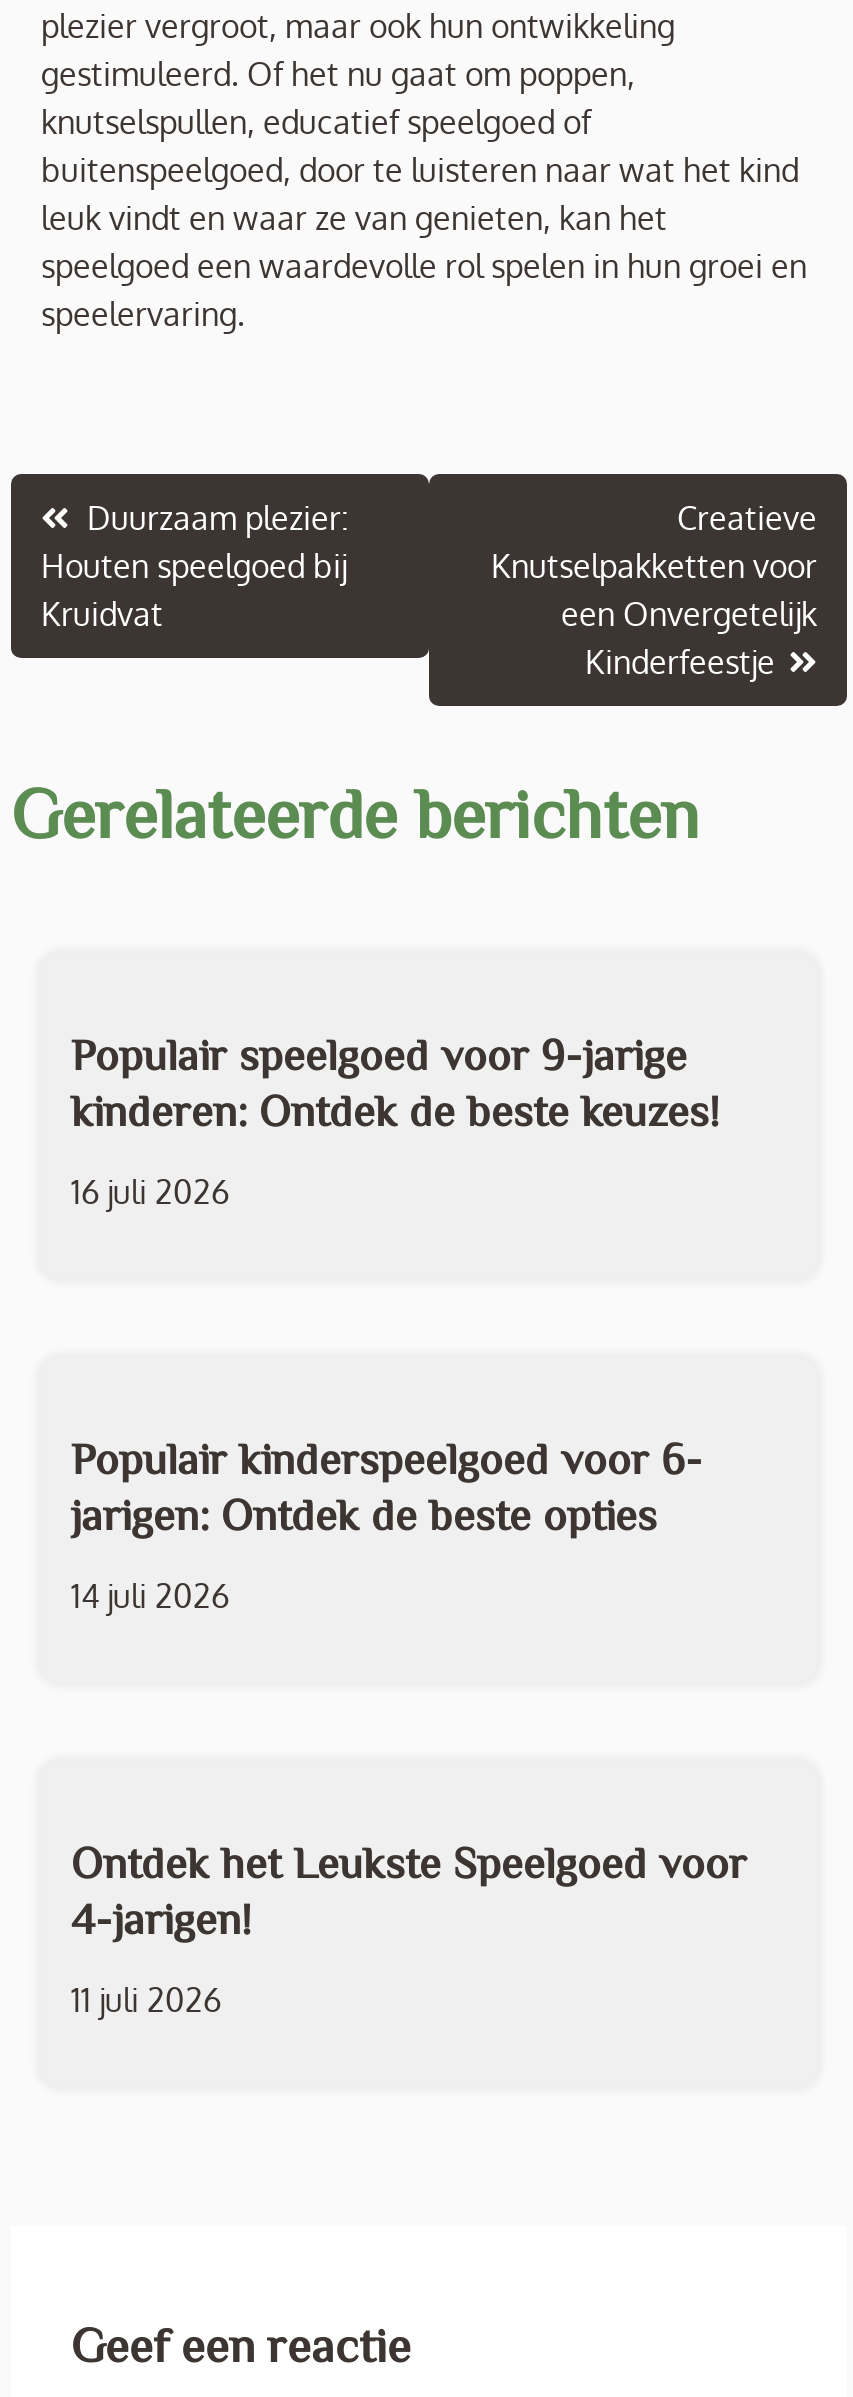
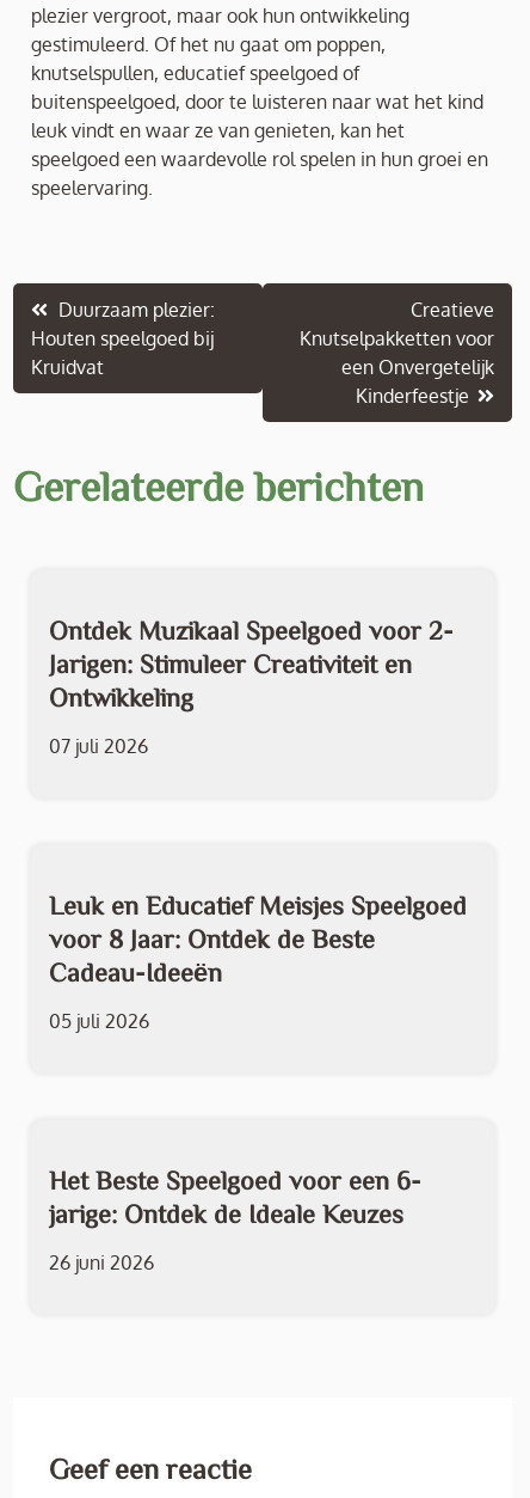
[71,1031,719,1131] Populair speelgoed voor 9-jarige | kinderen: Ontdek de beste keuzes! -> [49,616,454,710] Ontdek Muzikaal Speelgoed voor 2- | Jarigen: Stimuleer Creativiteit en | Ontwikkeling
[71,1171,229,1211] 16 juli 2026 -> [49,734,148,757] 07 juli 2026
[71,1435,703,1535] Populair kinderspeelgoed voor 6- | jarigen: Ontdek de beste opties -> [49,891,467,985] Leuk en Educatief Meisjes Speelgoed | voor 8 Jaar: Ontdek de Beste | Cadeau-Ideeën
[71,1575,229,1615] 14 juli 2026 -> [49,1009,149,1032] 05 juli 2026
[71,1839,747,1939] Ontdek het Leukste Speelgoed voor | 4-jarigen! -> [49,1166,421,1226] Het Beste Speelgoed voor een 6- | jarige: Ontdek de Ideale Keuzes
[71,1979,221,2019] 11 juli 2026 -> [49,1250,154,1274] 26 juni 2026

